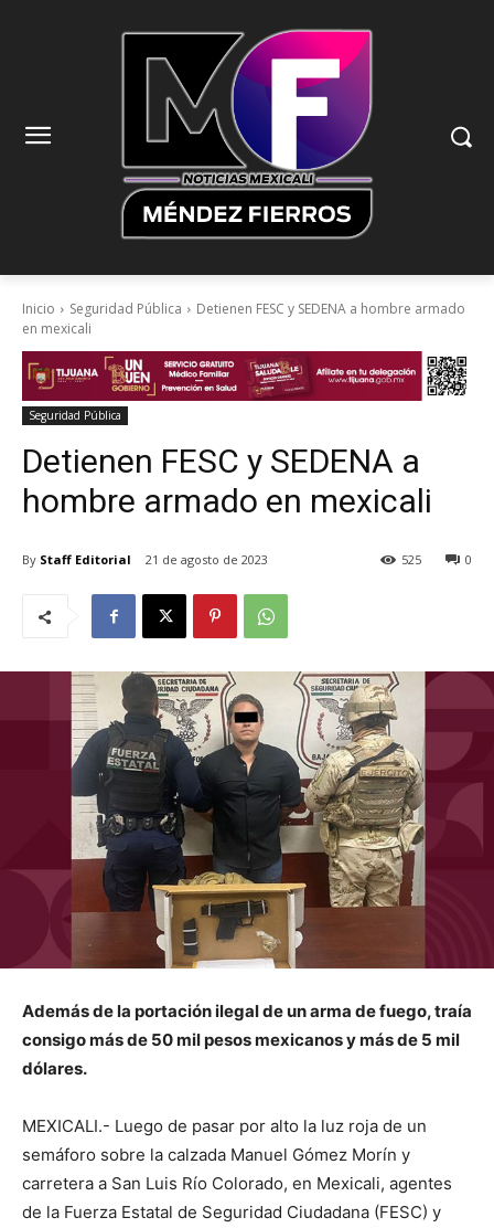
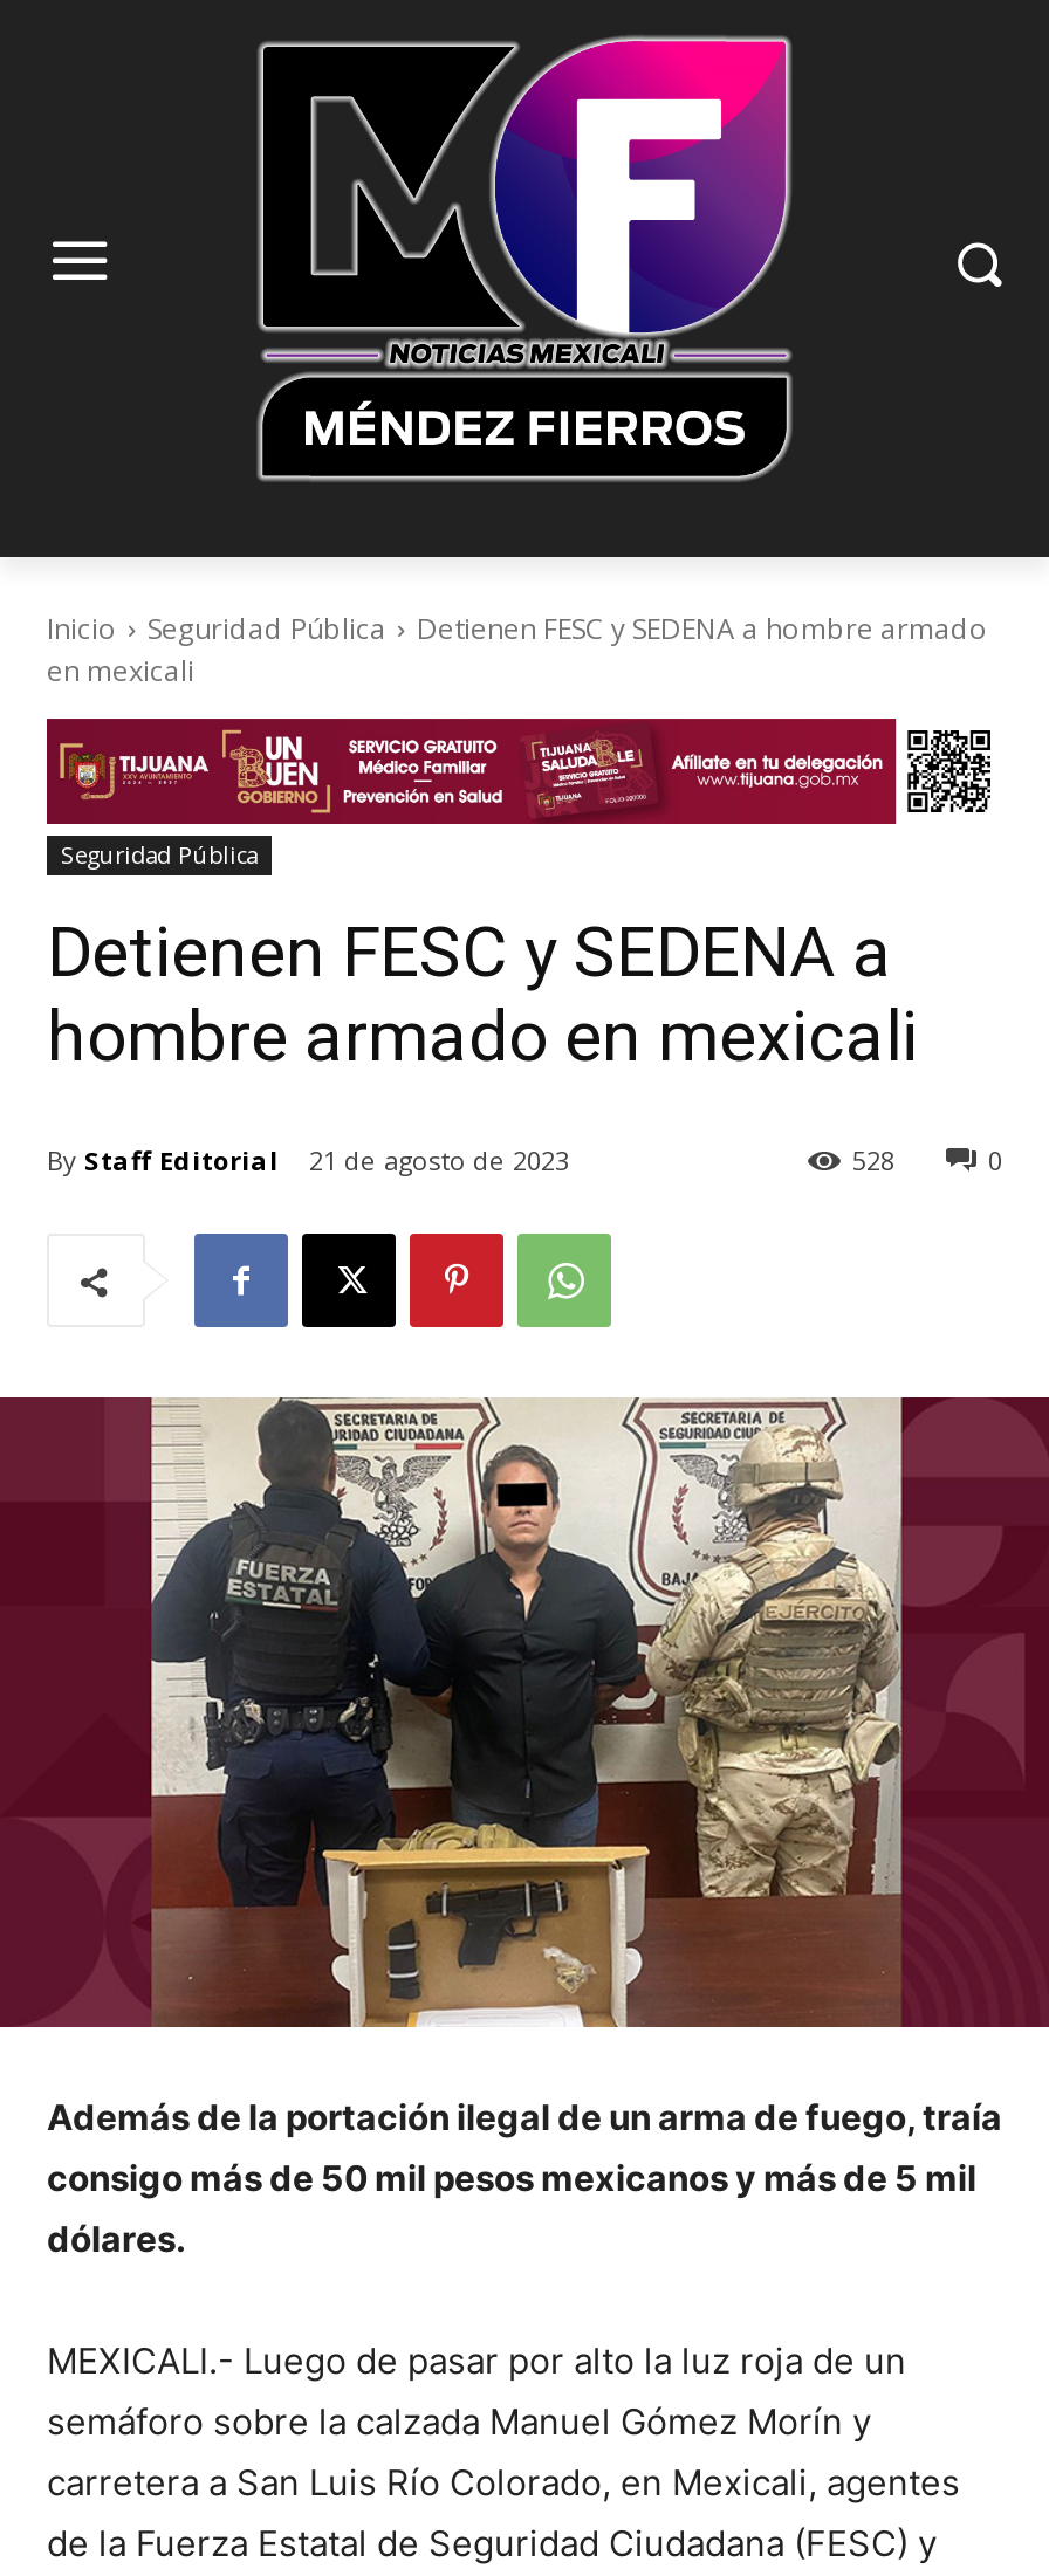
[401,551,421,568] 525 -> [852,1143,894,1178] 528

